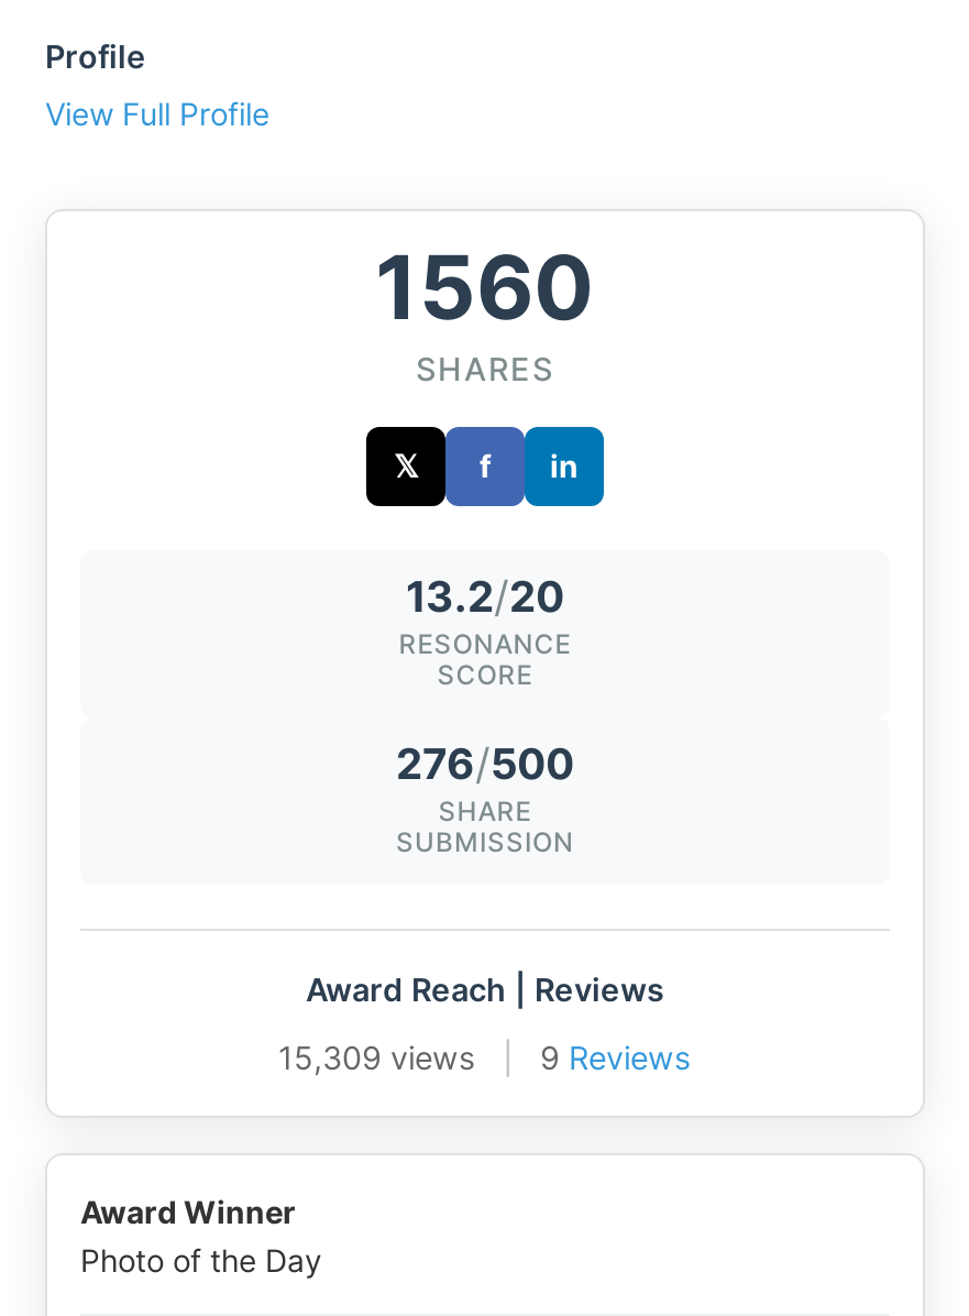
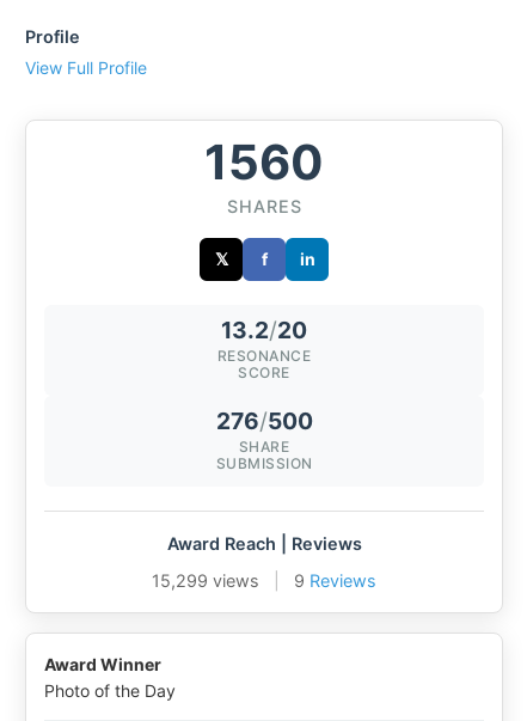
[278,1038,476,1076] 15,309 views -> [152,570,259,591] 15,299 views

